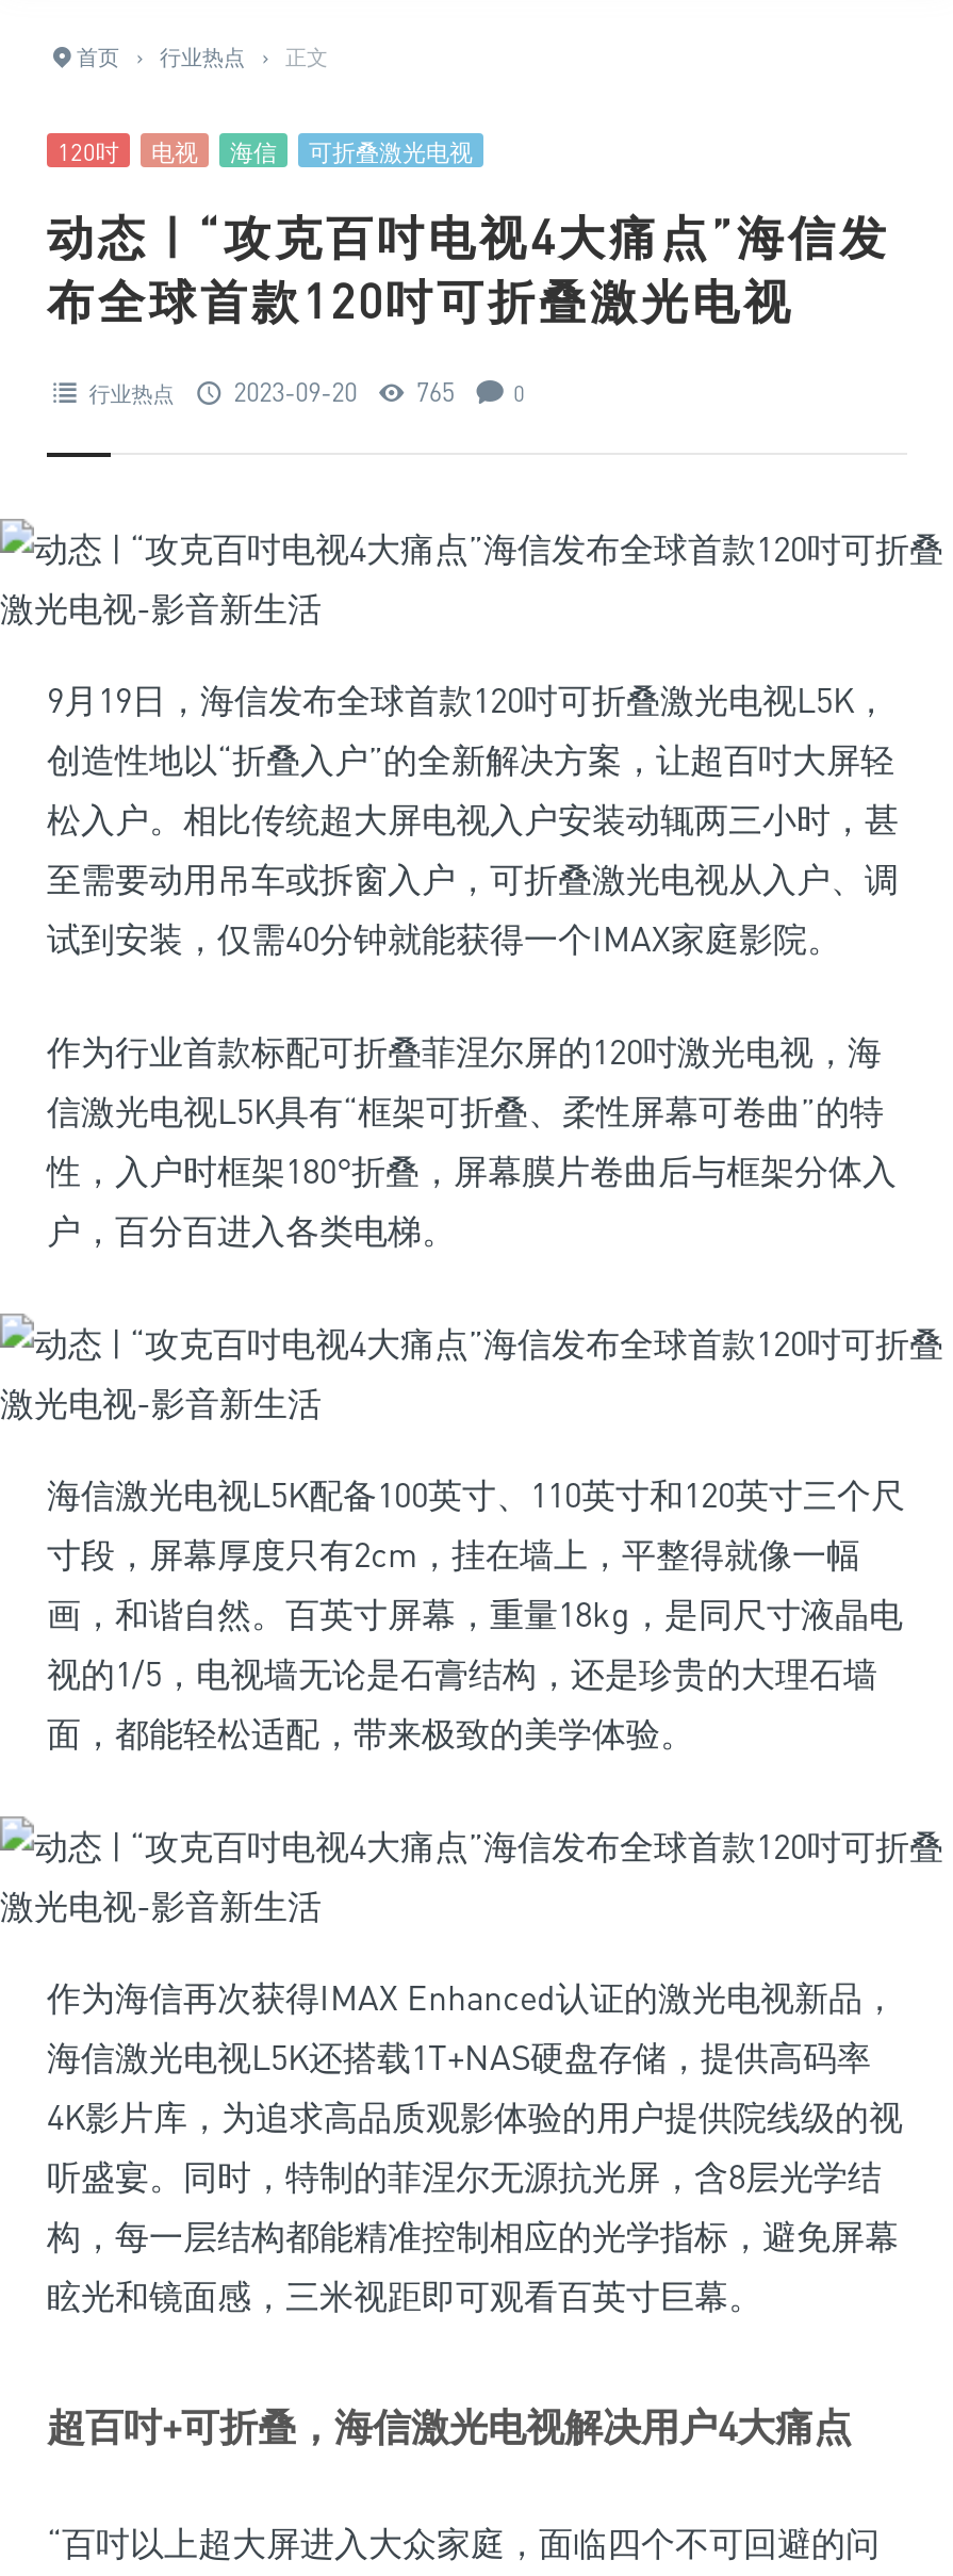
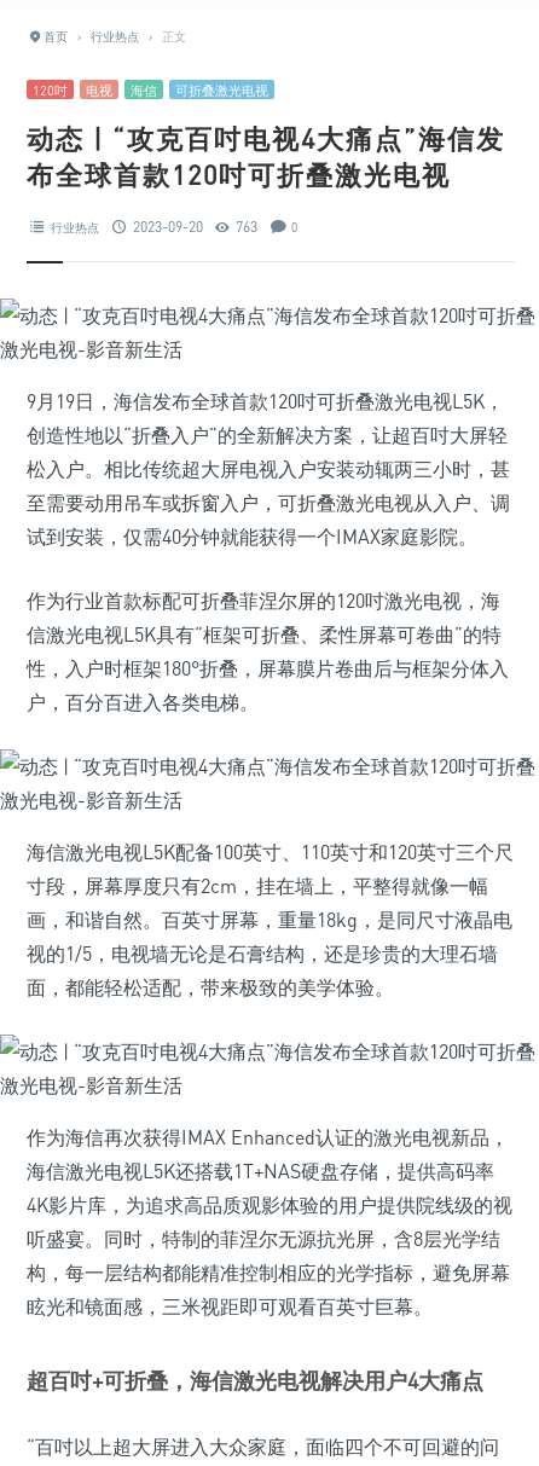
[227,376,454,408] 2023-09-20 765 -> [129,218,258,236] 2023-09-20 763

